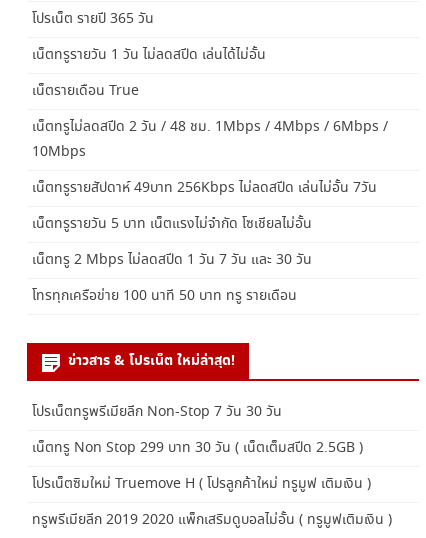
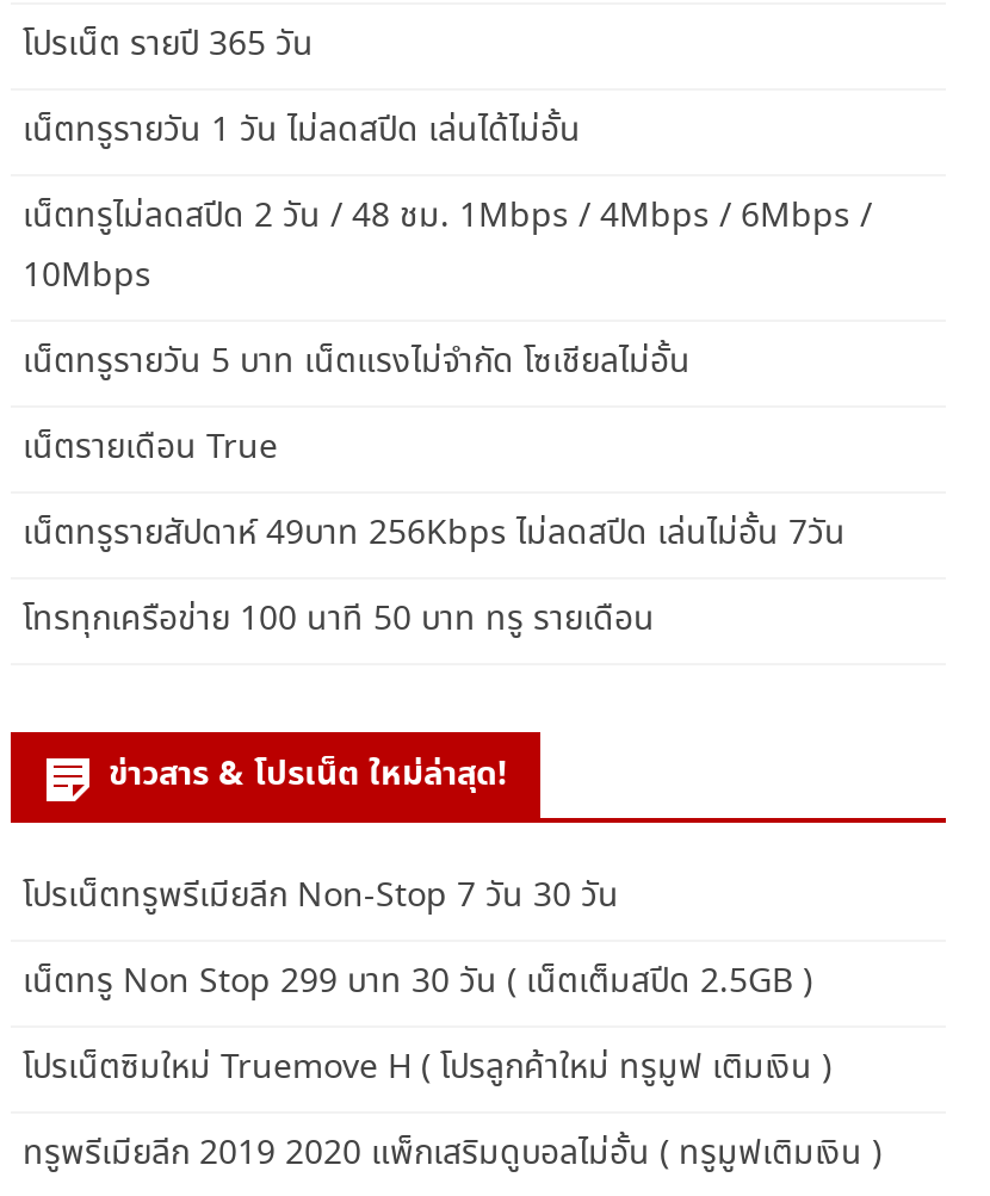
moved [32,81,139,101] -> [23,424,278,471]: เน็ตรายเดือน True
moved [32,178,377,198] -> [23,510,846,557]: เน็ตทรูรายสัปดาห์ 49บาท 256Kbps ไม่ลดสปีด เล่นไม่อั้น 7วัน
moved [32,214,312,234] -> [23,338,691,386]: เน็ตทรูรายวัน 5 บาท เน็ตแรงไม่จำกัด โซเชียลไม่อั้น
[32,250,312,270] เน็ตทรู 2 Mbps ไม่ลดสปีด 1 วัน 7 วัน และ 30 วัน -> none

